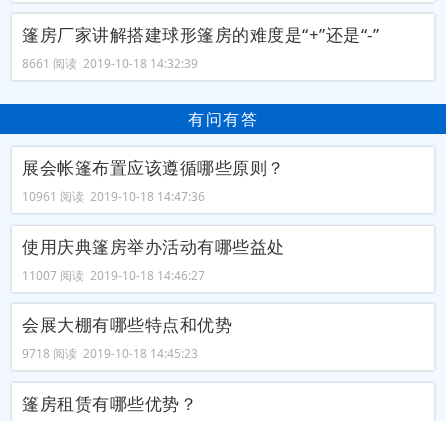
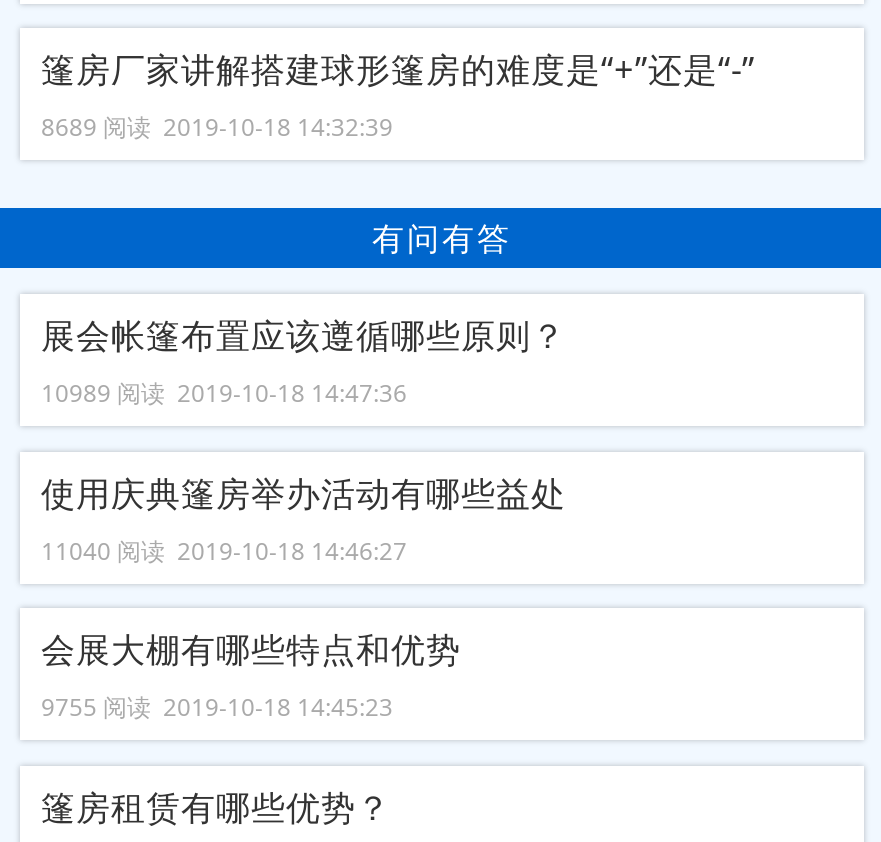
[22,55,198,72] 8661 阅读 2019-10-18 14:32:39 -> [41,110,393,144] 8689 阅读 2019-10-18 14:32:39
[22,188,205,205] 10961 阅读 2019-10-18 14:47:36 -> [41,376,407,410] 10989 阅读 2019-10-18 14:47:36
[22,267,205,284] 11007 阅读 2019-10-18 14:46:27 -> [41,533,407,567] 11040 阅读 2019-10-18 14:46:27
[22,345,198,362] 9718 阅读 2019-10-18 14:45:23 -> [41,691,393,725] 9755 阅读 2019-10-18 14:45:23

